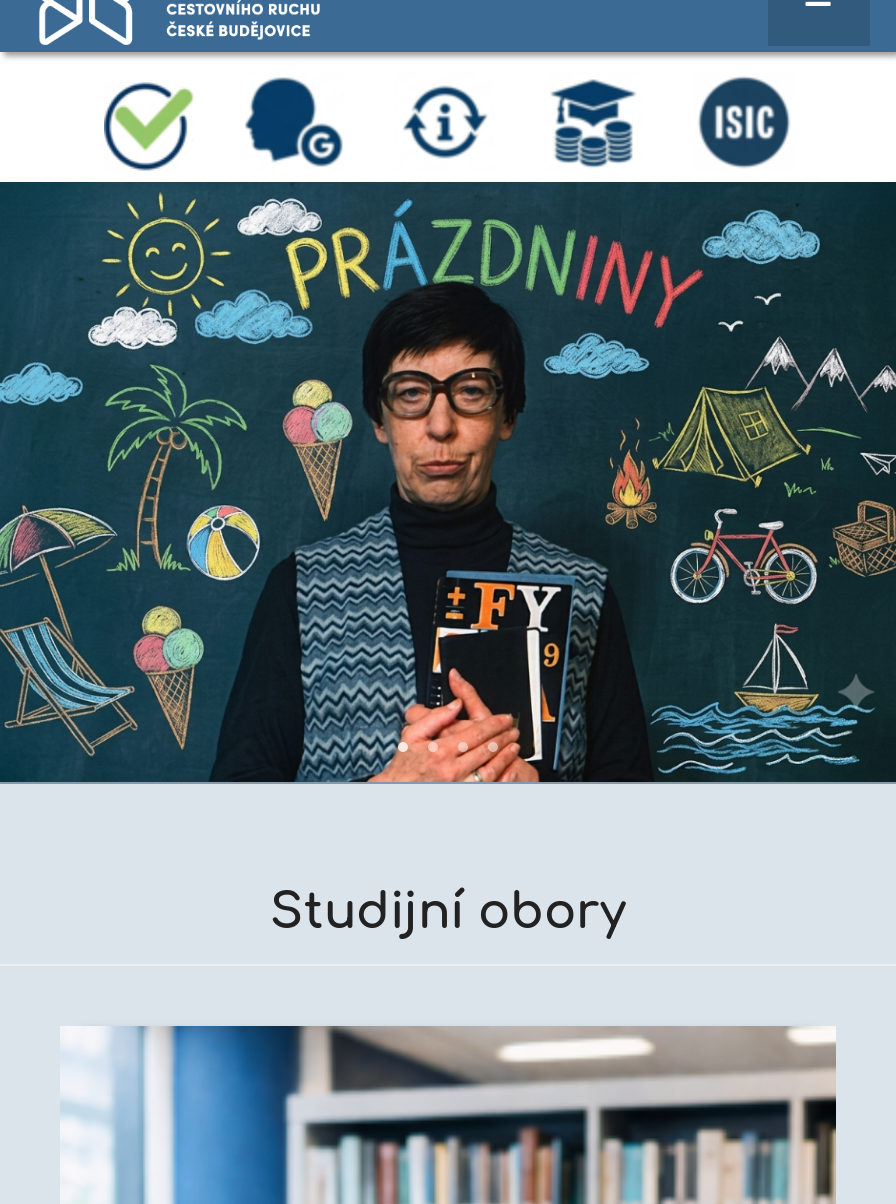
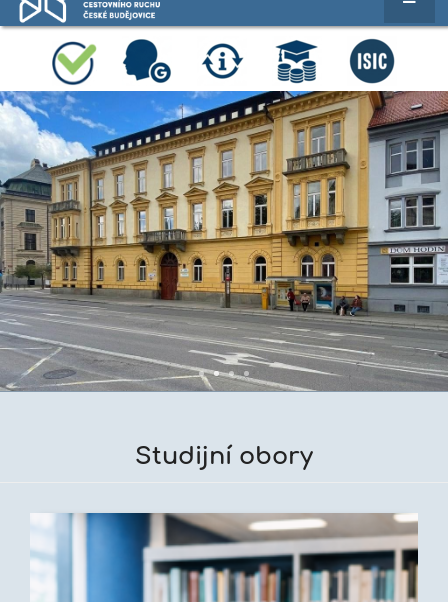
[6,180,890,784] [image] -> [3,90,445,392] [image]

